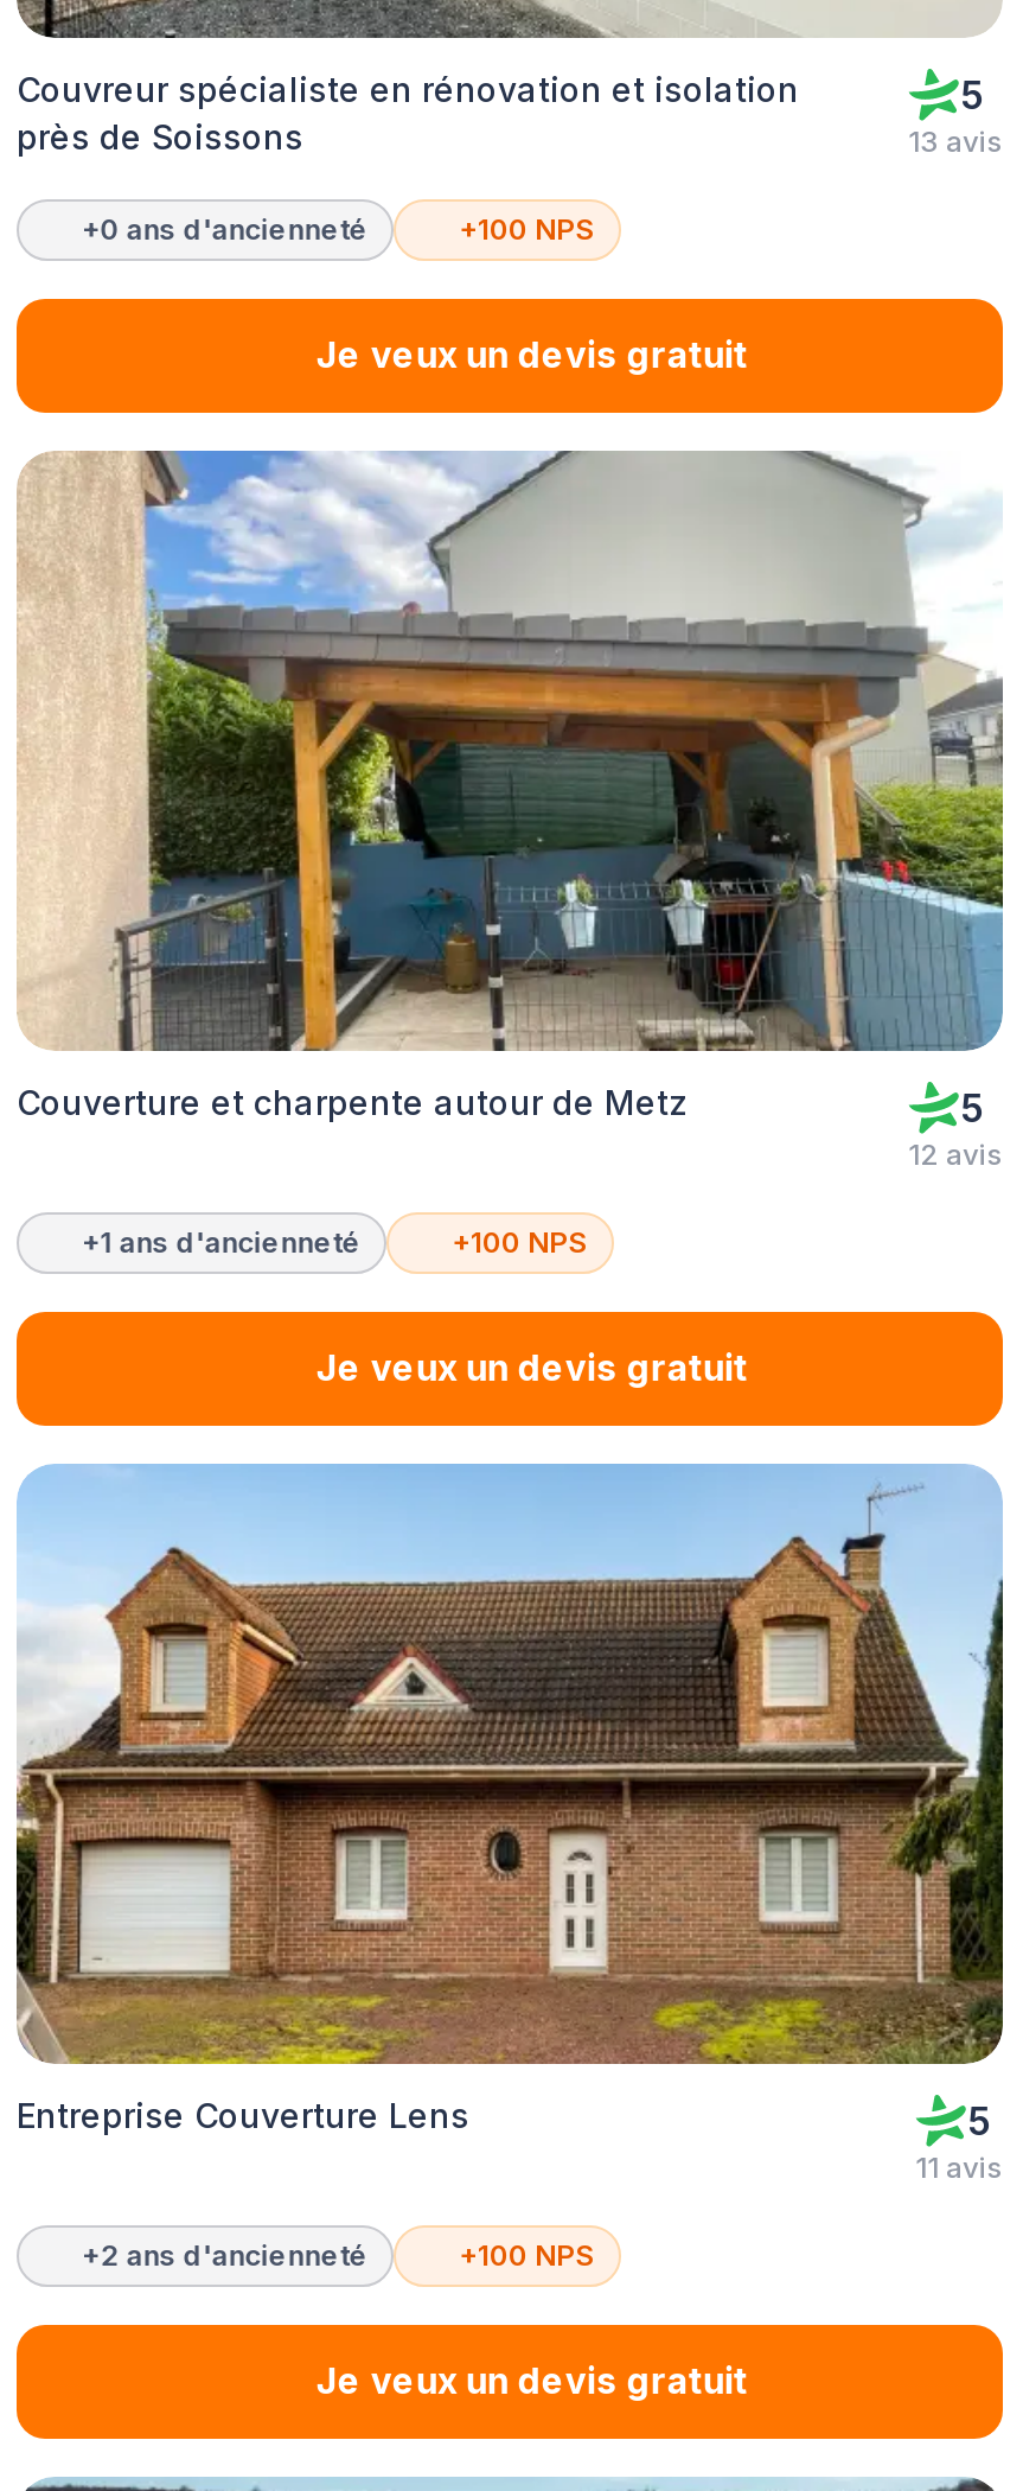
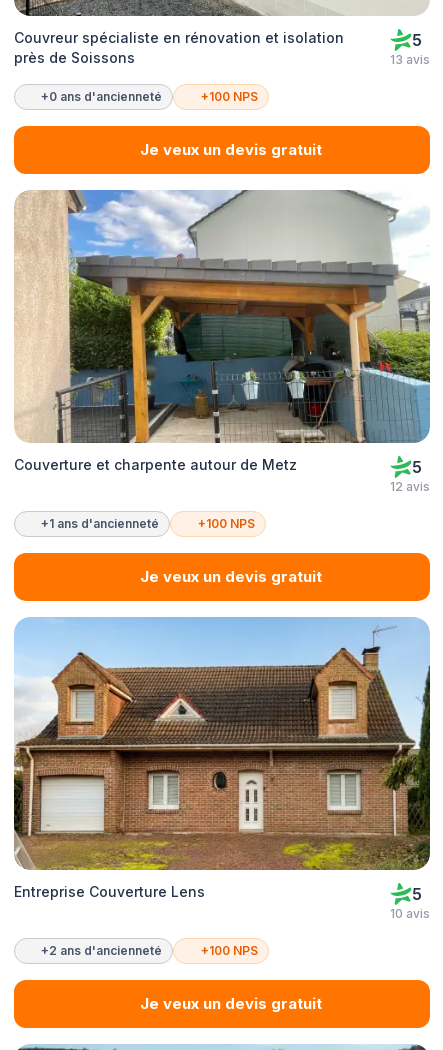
[915,2149,1003,2185] 11 avis -> [390,906,430,921] 10 avis

